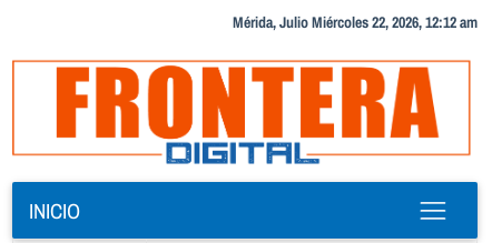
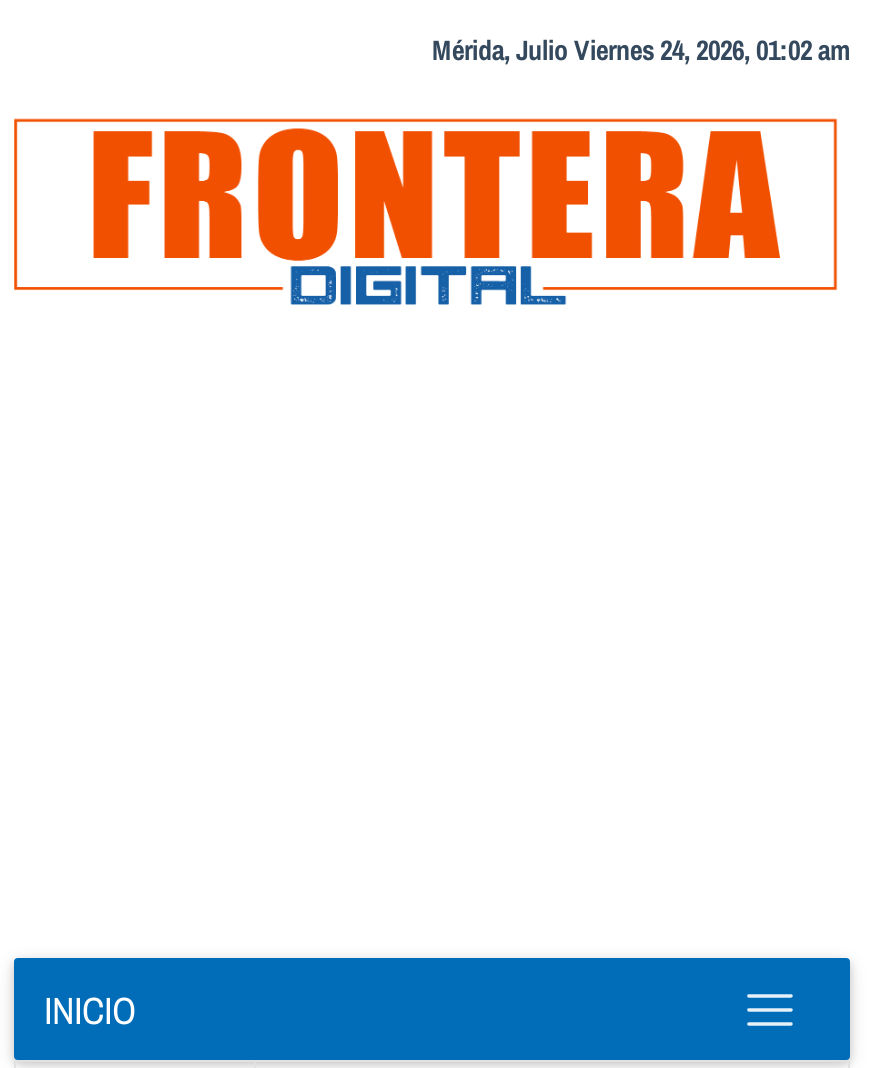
[233,13,478,31] Mérida, Julio Miércoles 22, 2026, 12:12 am -> [432,34,850,66] Mérida, Julio Viernes 24, 2026, 01:02 am

